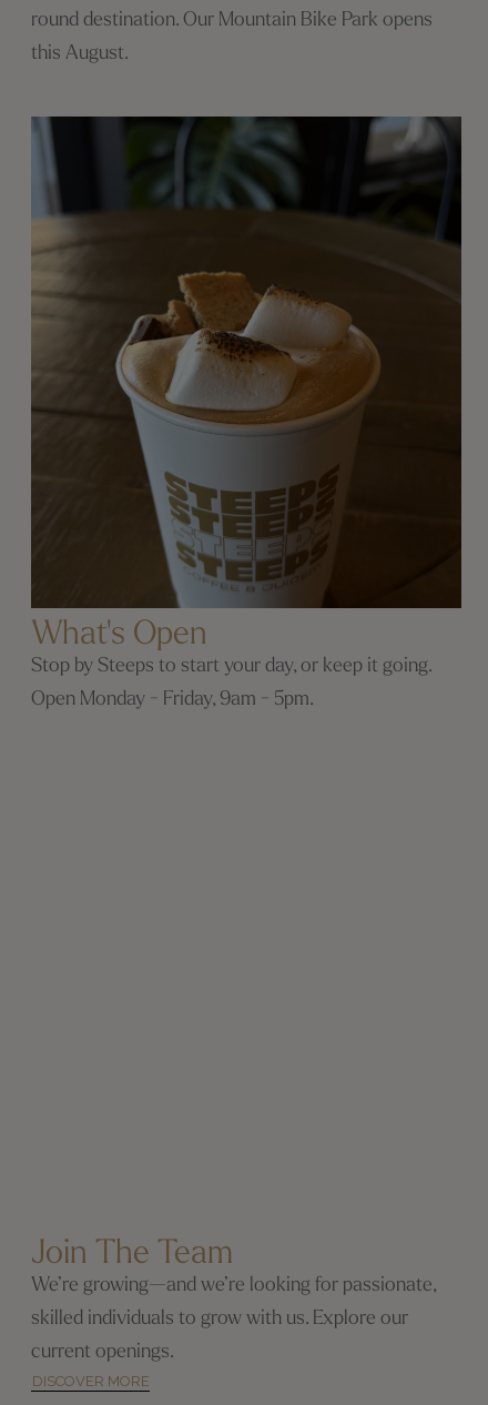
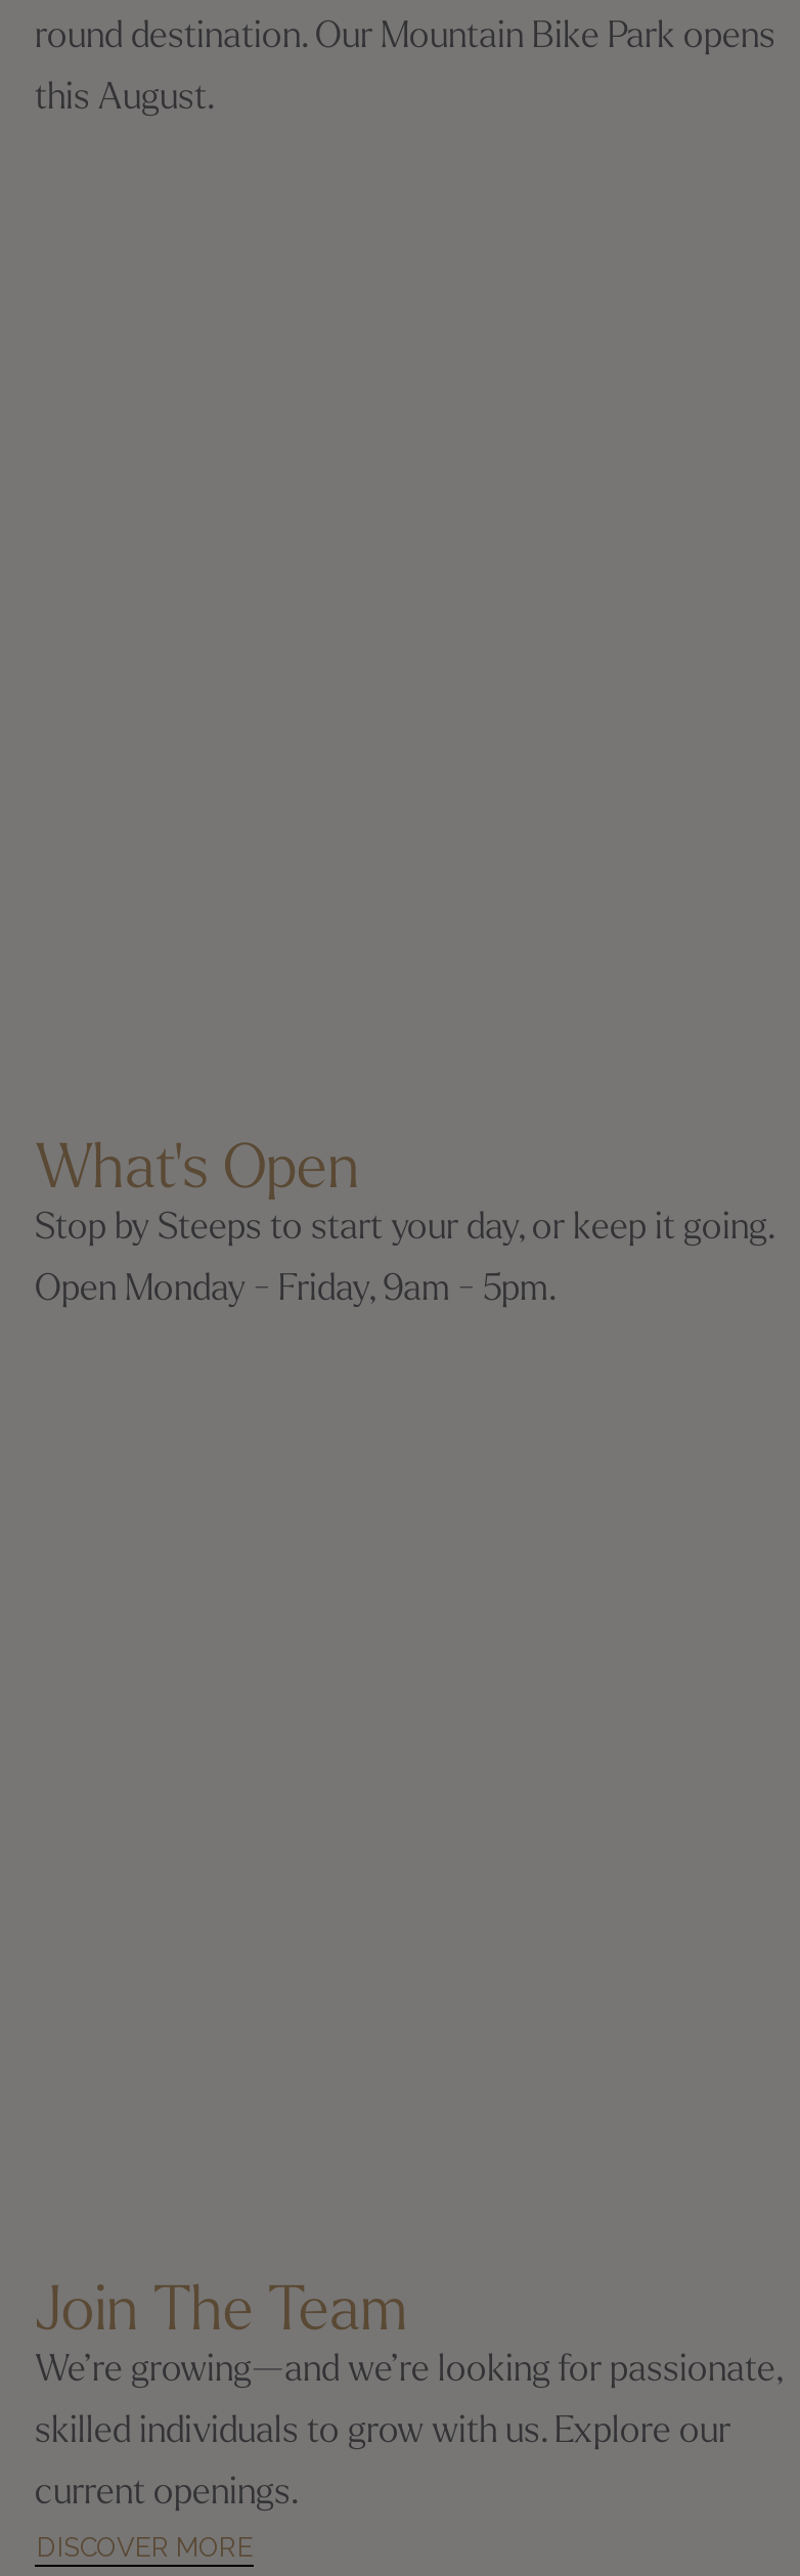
[30,115,462,609] [image] -> none

